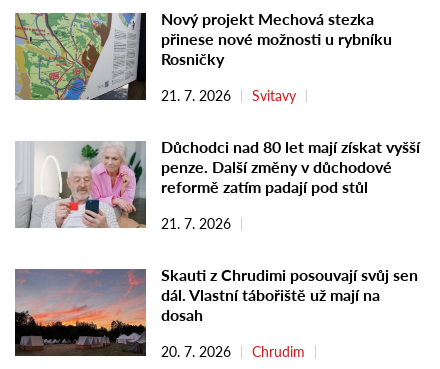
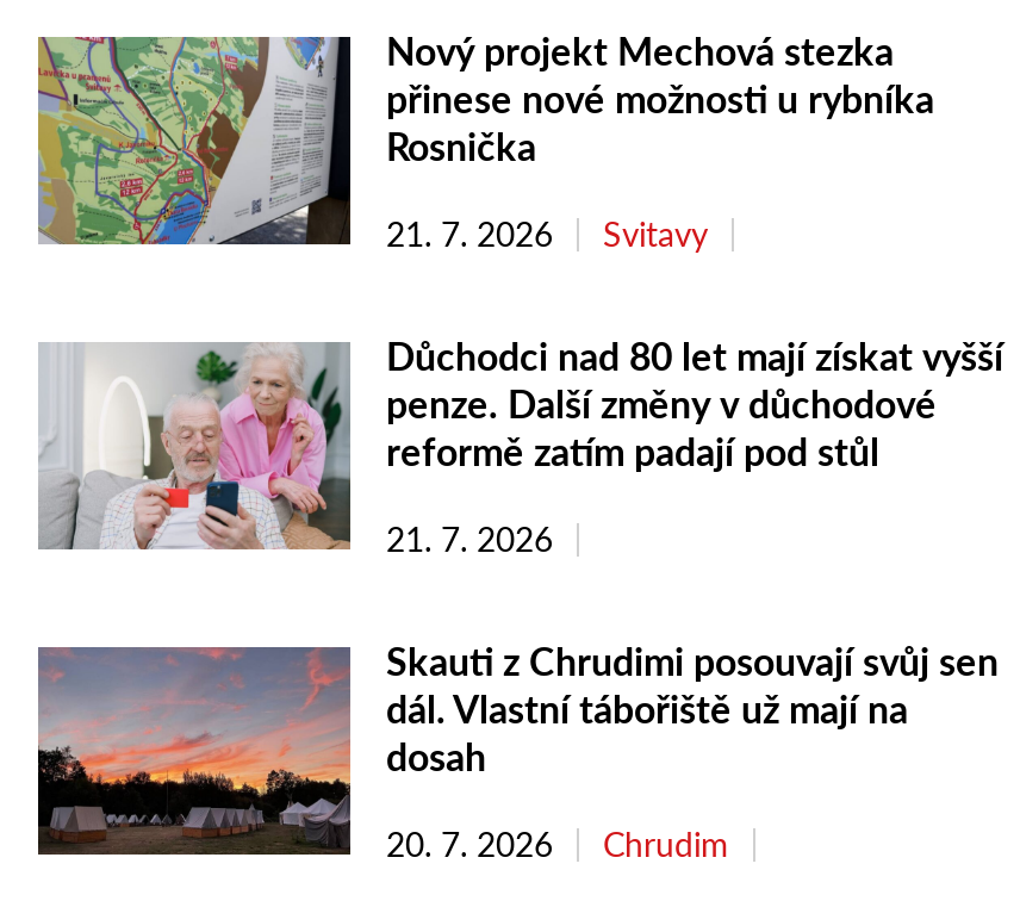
[161,29,392,68] přinese nové možnosti u rybníku | Rosničky -> [386,75,934,168] přinese nové možnosti u rybníka | Rosnička

